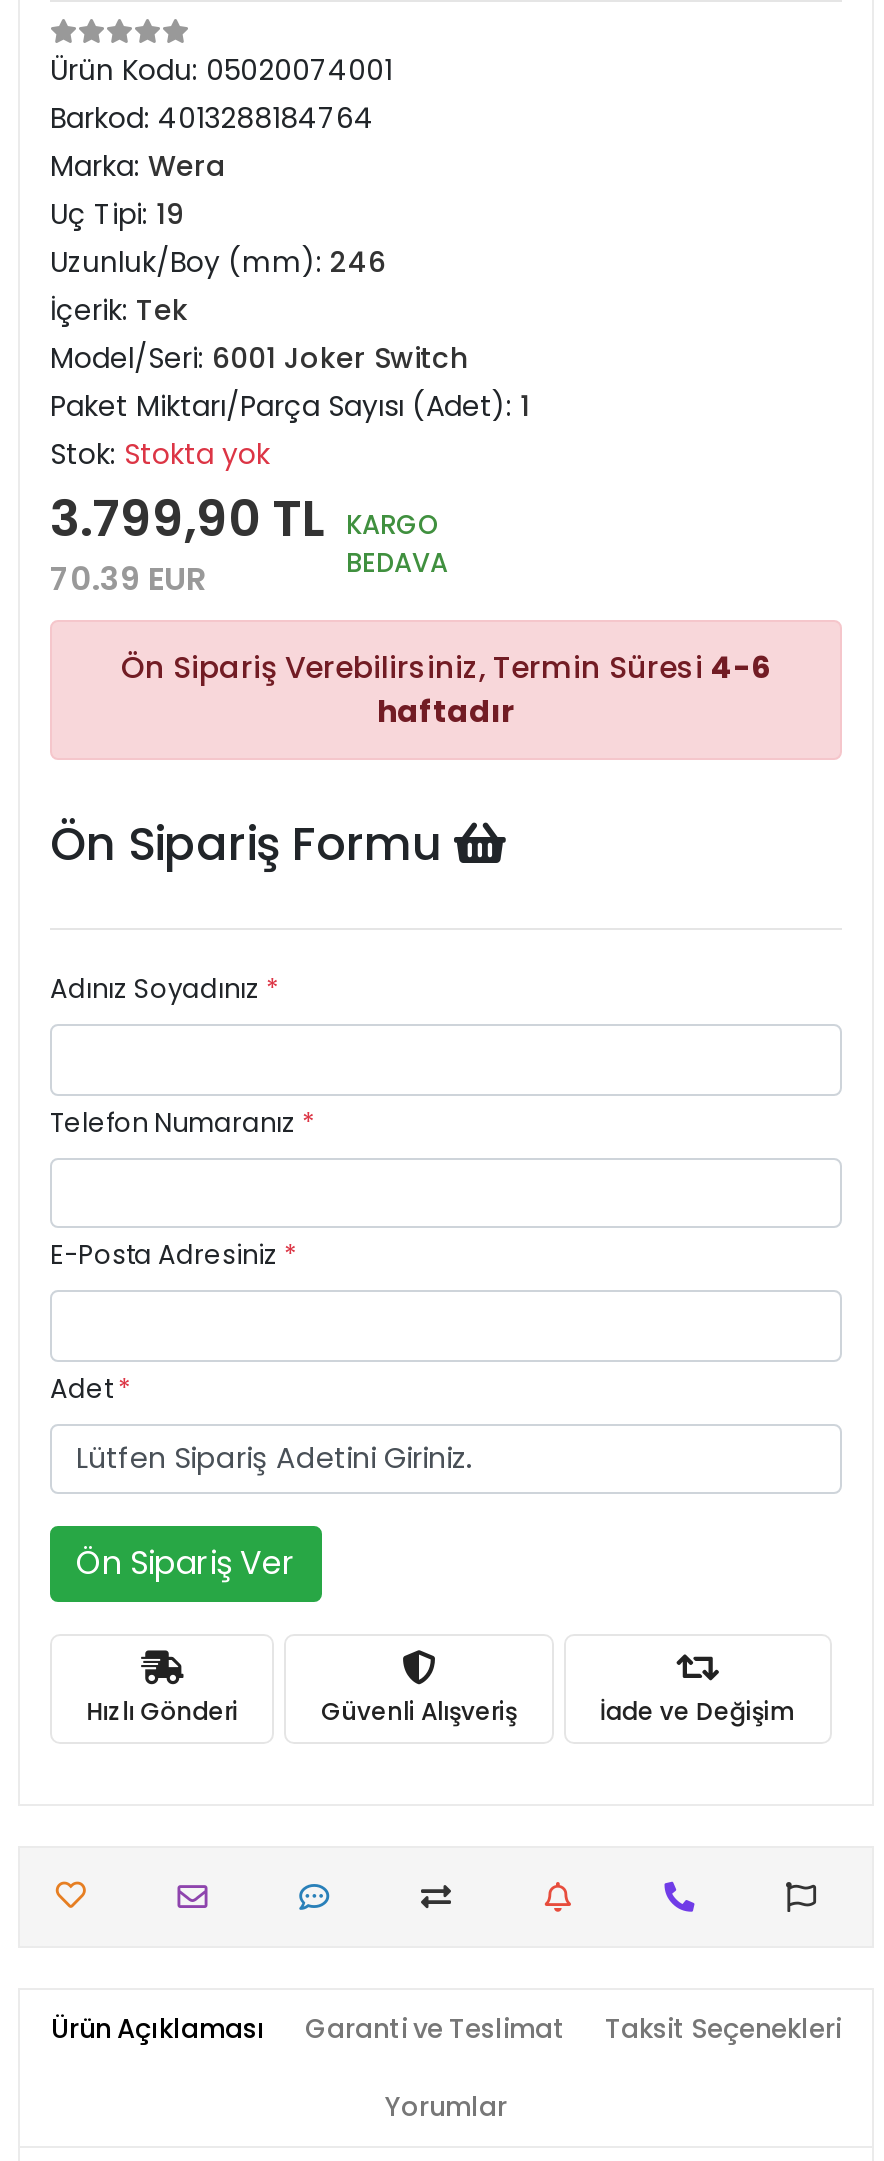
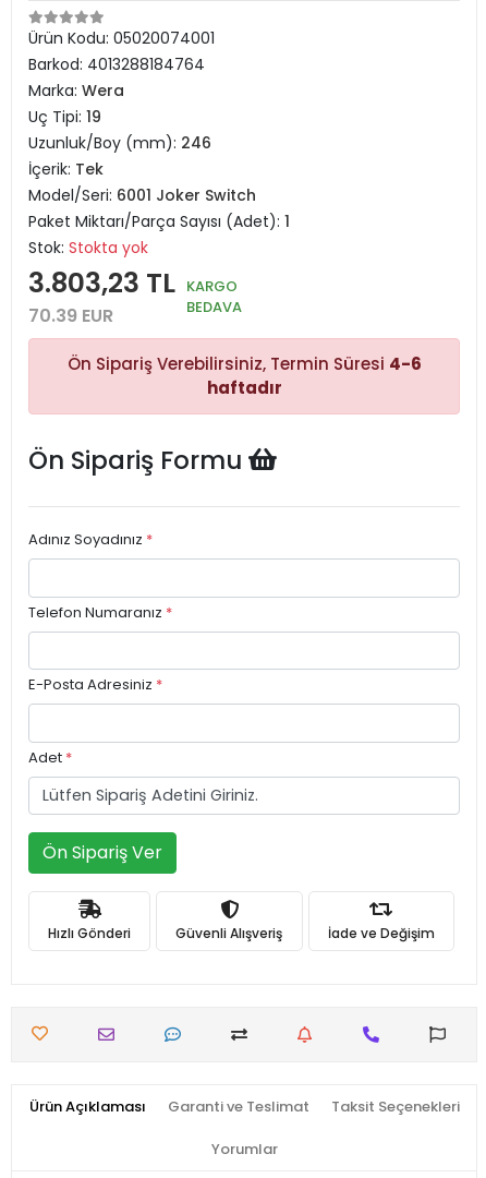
[50,484,440,554] 3.799,90 TL KARGO -> [28,264,238,302] 3.803,23 TL KARGO

